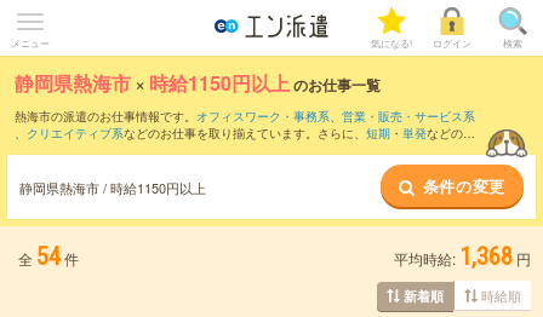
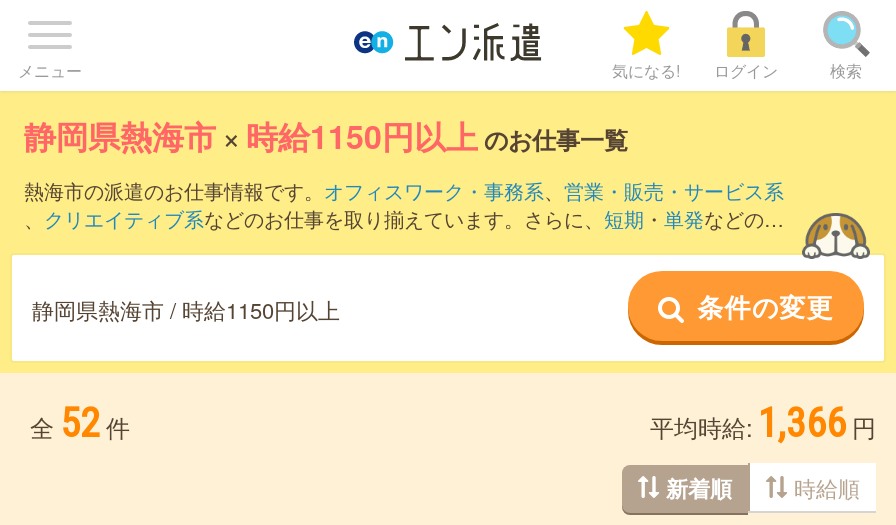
[18,242,79,271] 全 54 件 -> [30,399,130,447] 全 52 件
[394,242,531,271] 平均時給: 1,368 円 -> [650,399,876,447] 平均時給: 1,366 円

